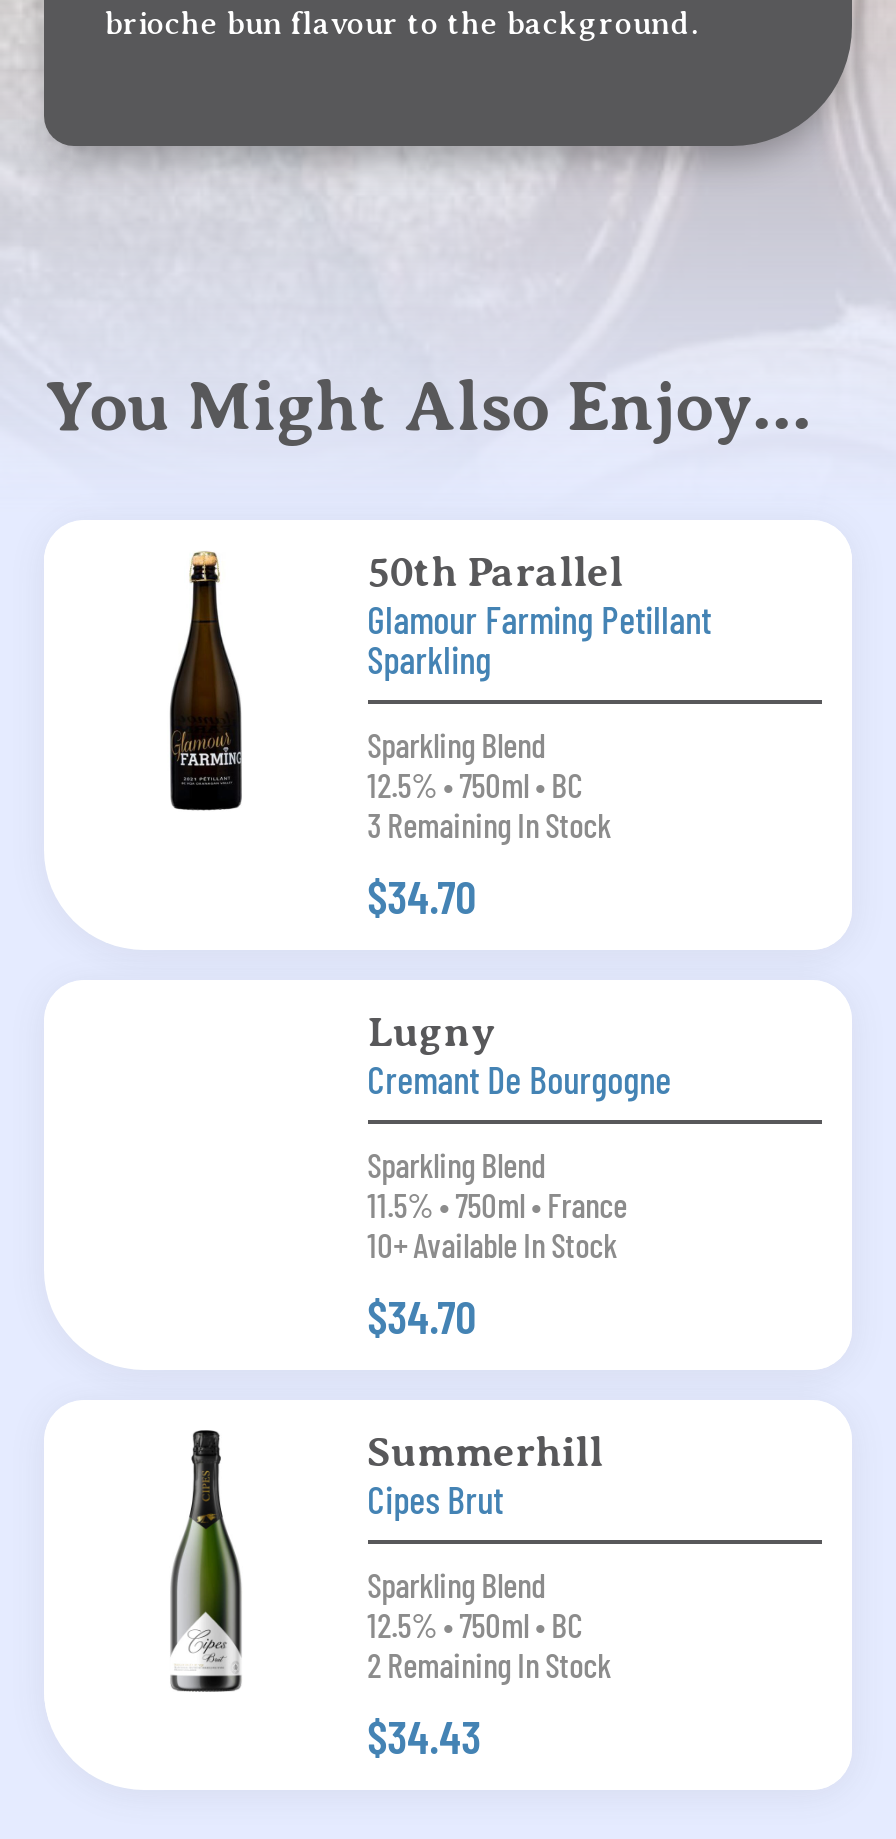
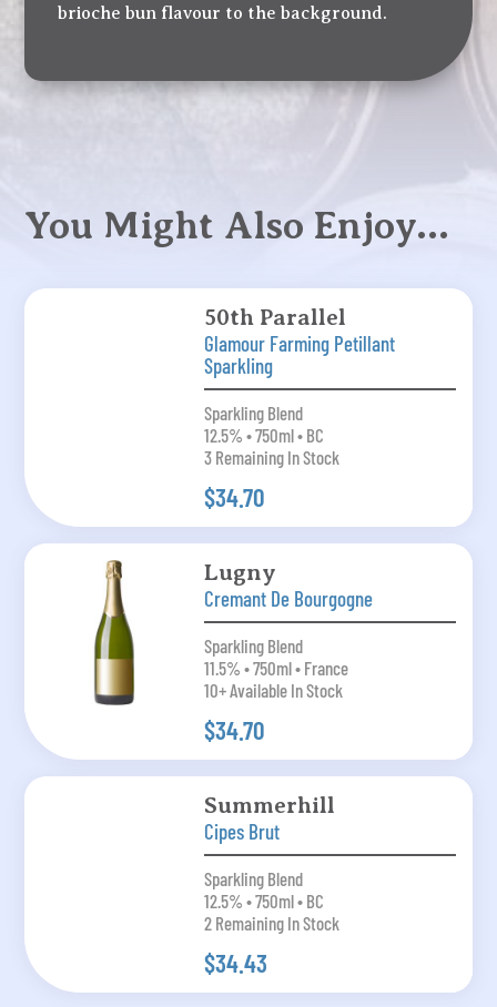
[168,550,244,812] [image] -> none
none -> [93,559,135,706] [image]
[168,1428,244,1694] [image] -> none

